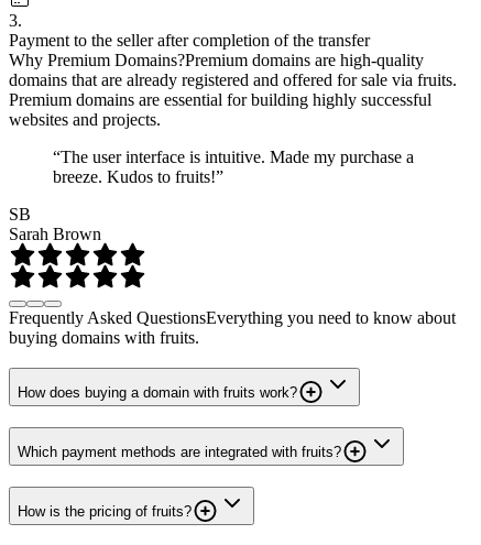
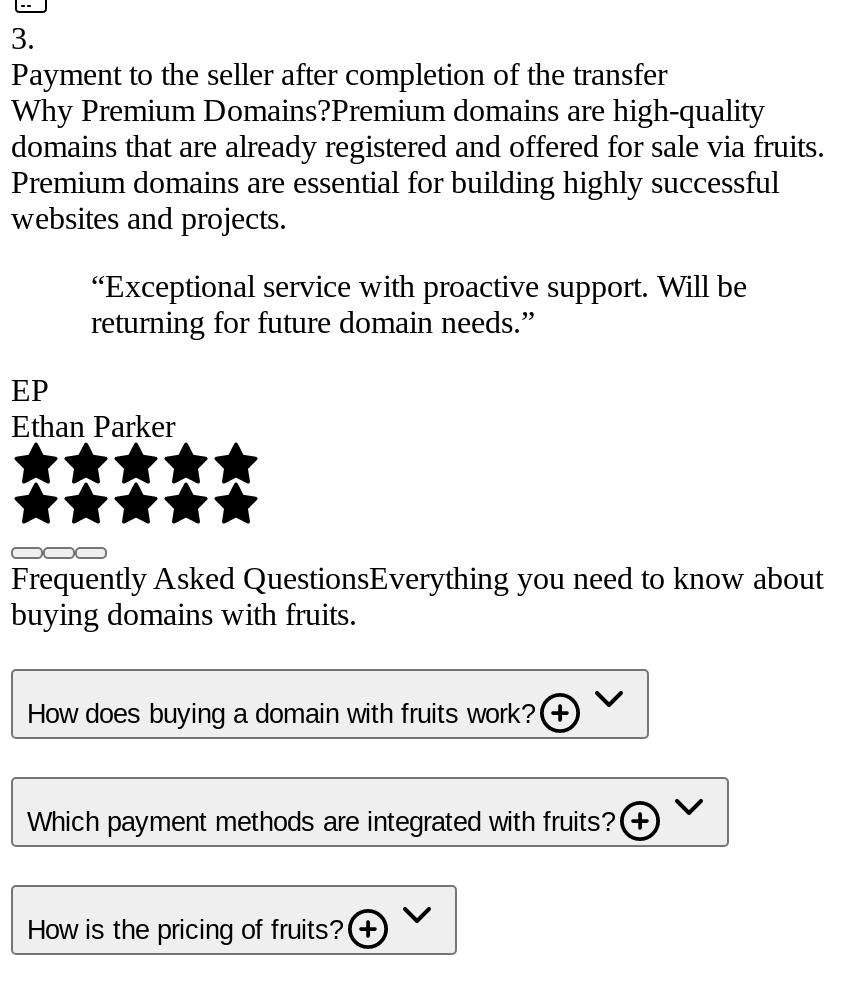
[53,147,414,186] “The user interface is intuitive. Made my purchase a | breeze. Kudos to fruits!” -> [91,268,747,338] “Exceptional service with proactive support. Will be | returning for future domain needs.”
[9,204,101,243] SB | Sarah Brown -> [11,372,175,442] EP | Ethan Parker

